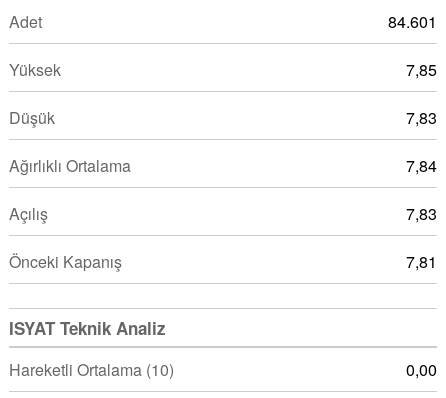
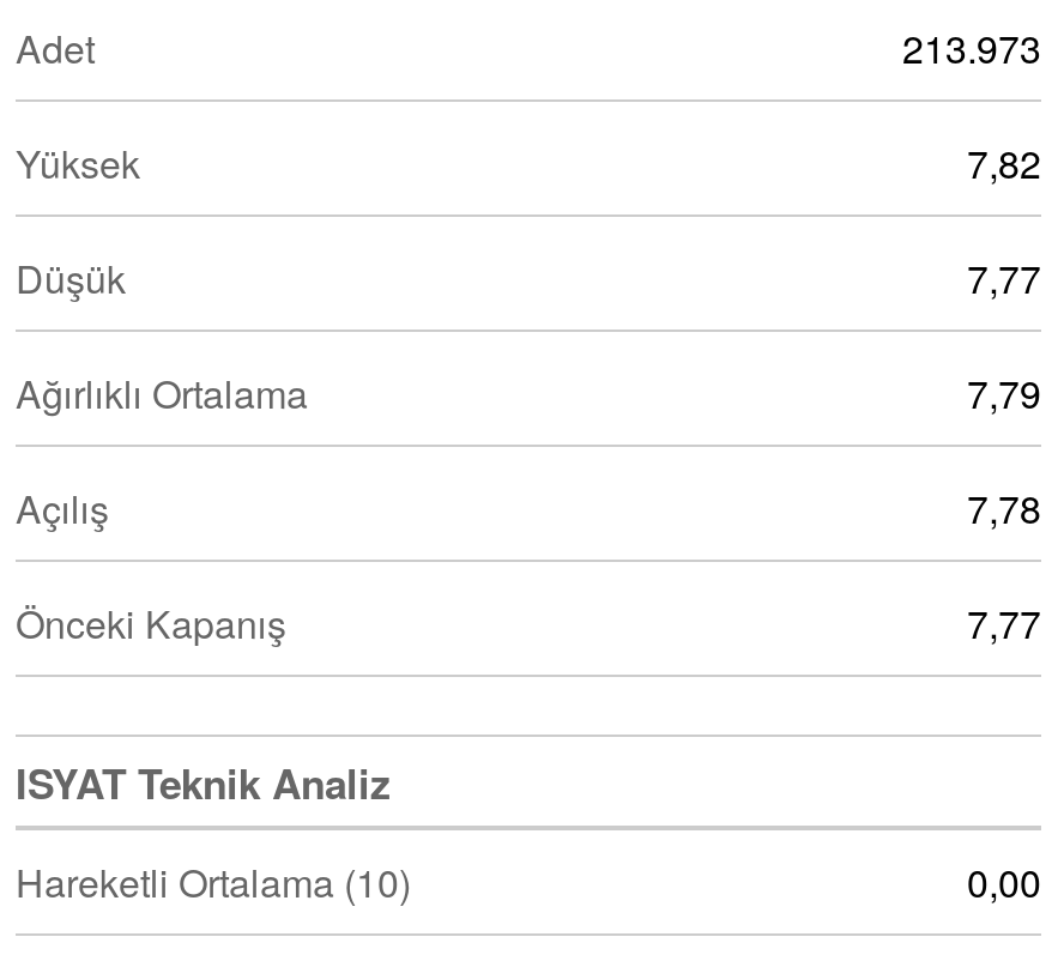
[388,10,437,33] 84.601 -> [902,20,1041,75] 213.973
[406,58,437,81] 7,85 -> [967,135,1041,191] 7,82
[406,106,437,129] 7,83 -> [967,250,1041,306] 7,77
[406,154,437,177] 7,84 -> [967,365,1041,421] 7,79
[406,202,437,225] 7,83 -> [967,480,1041,536] 7,78
[406,250,437,273] 7,81 -> [967,596,1041,651] 7,77

